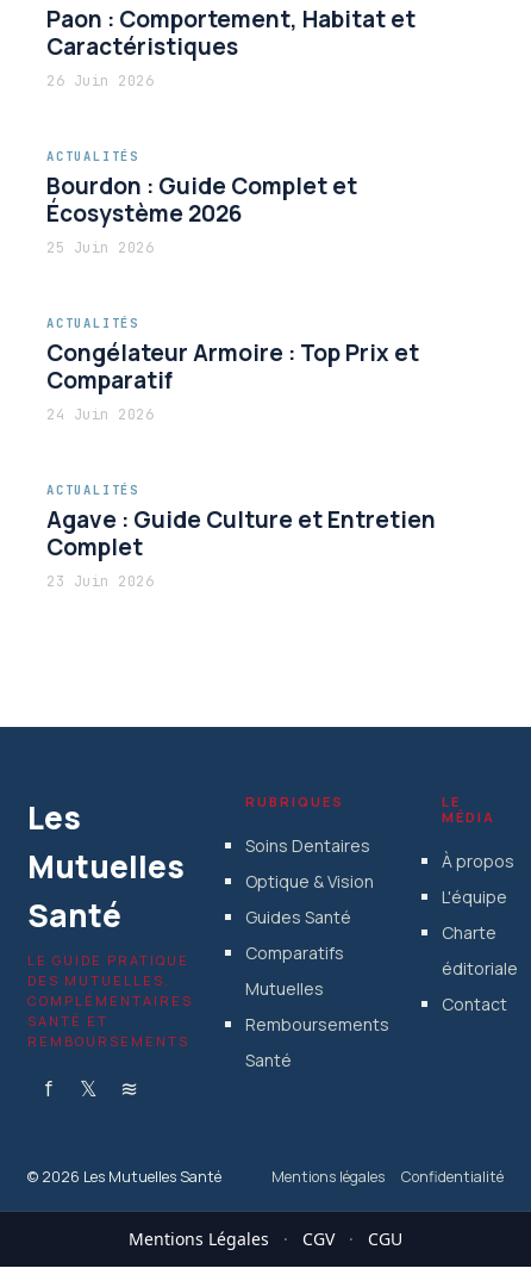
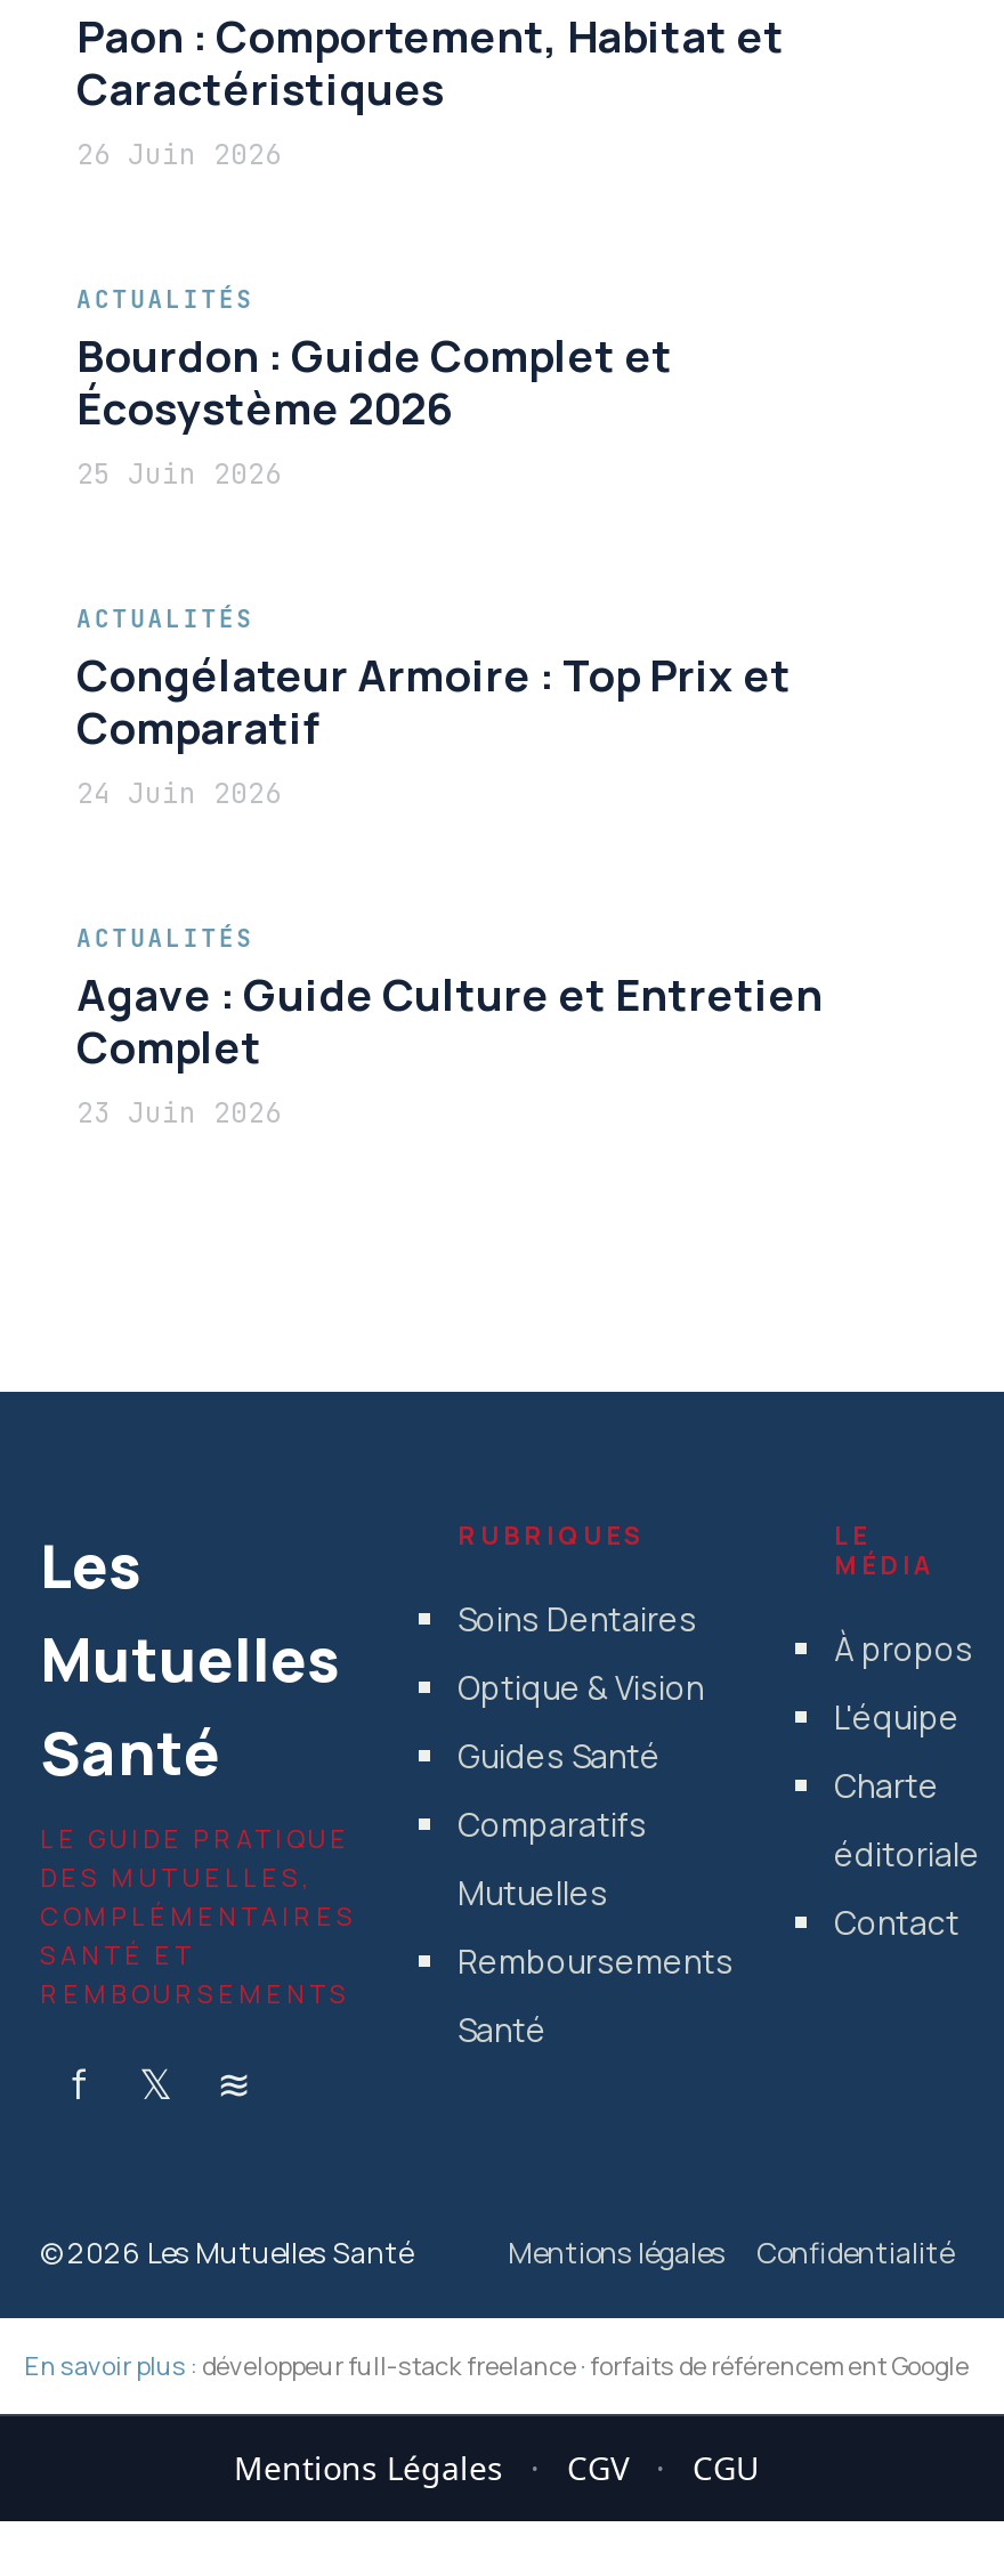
none -> [24,2349,969,2383] En savoir plus : développeur full-stack freelance· forfaits de référencement Google

